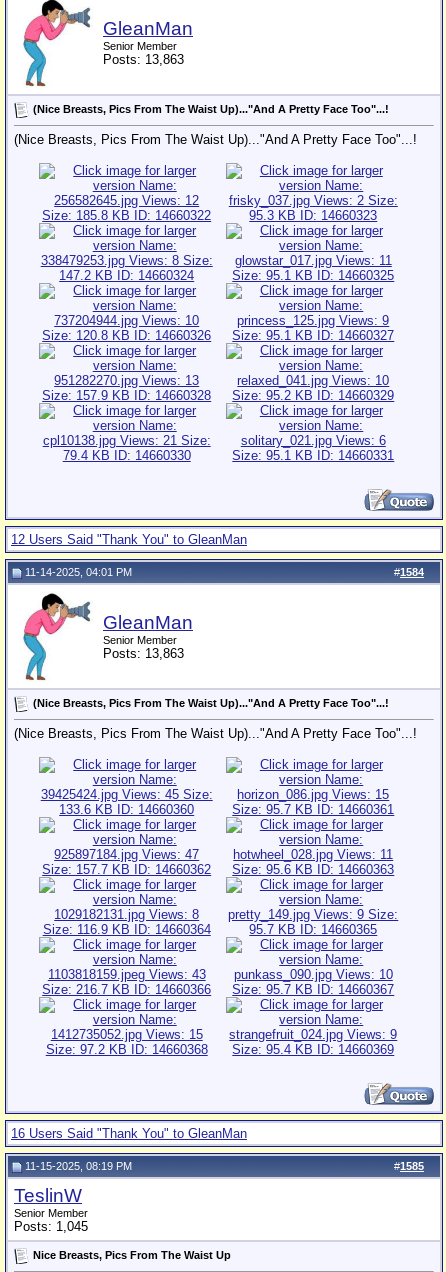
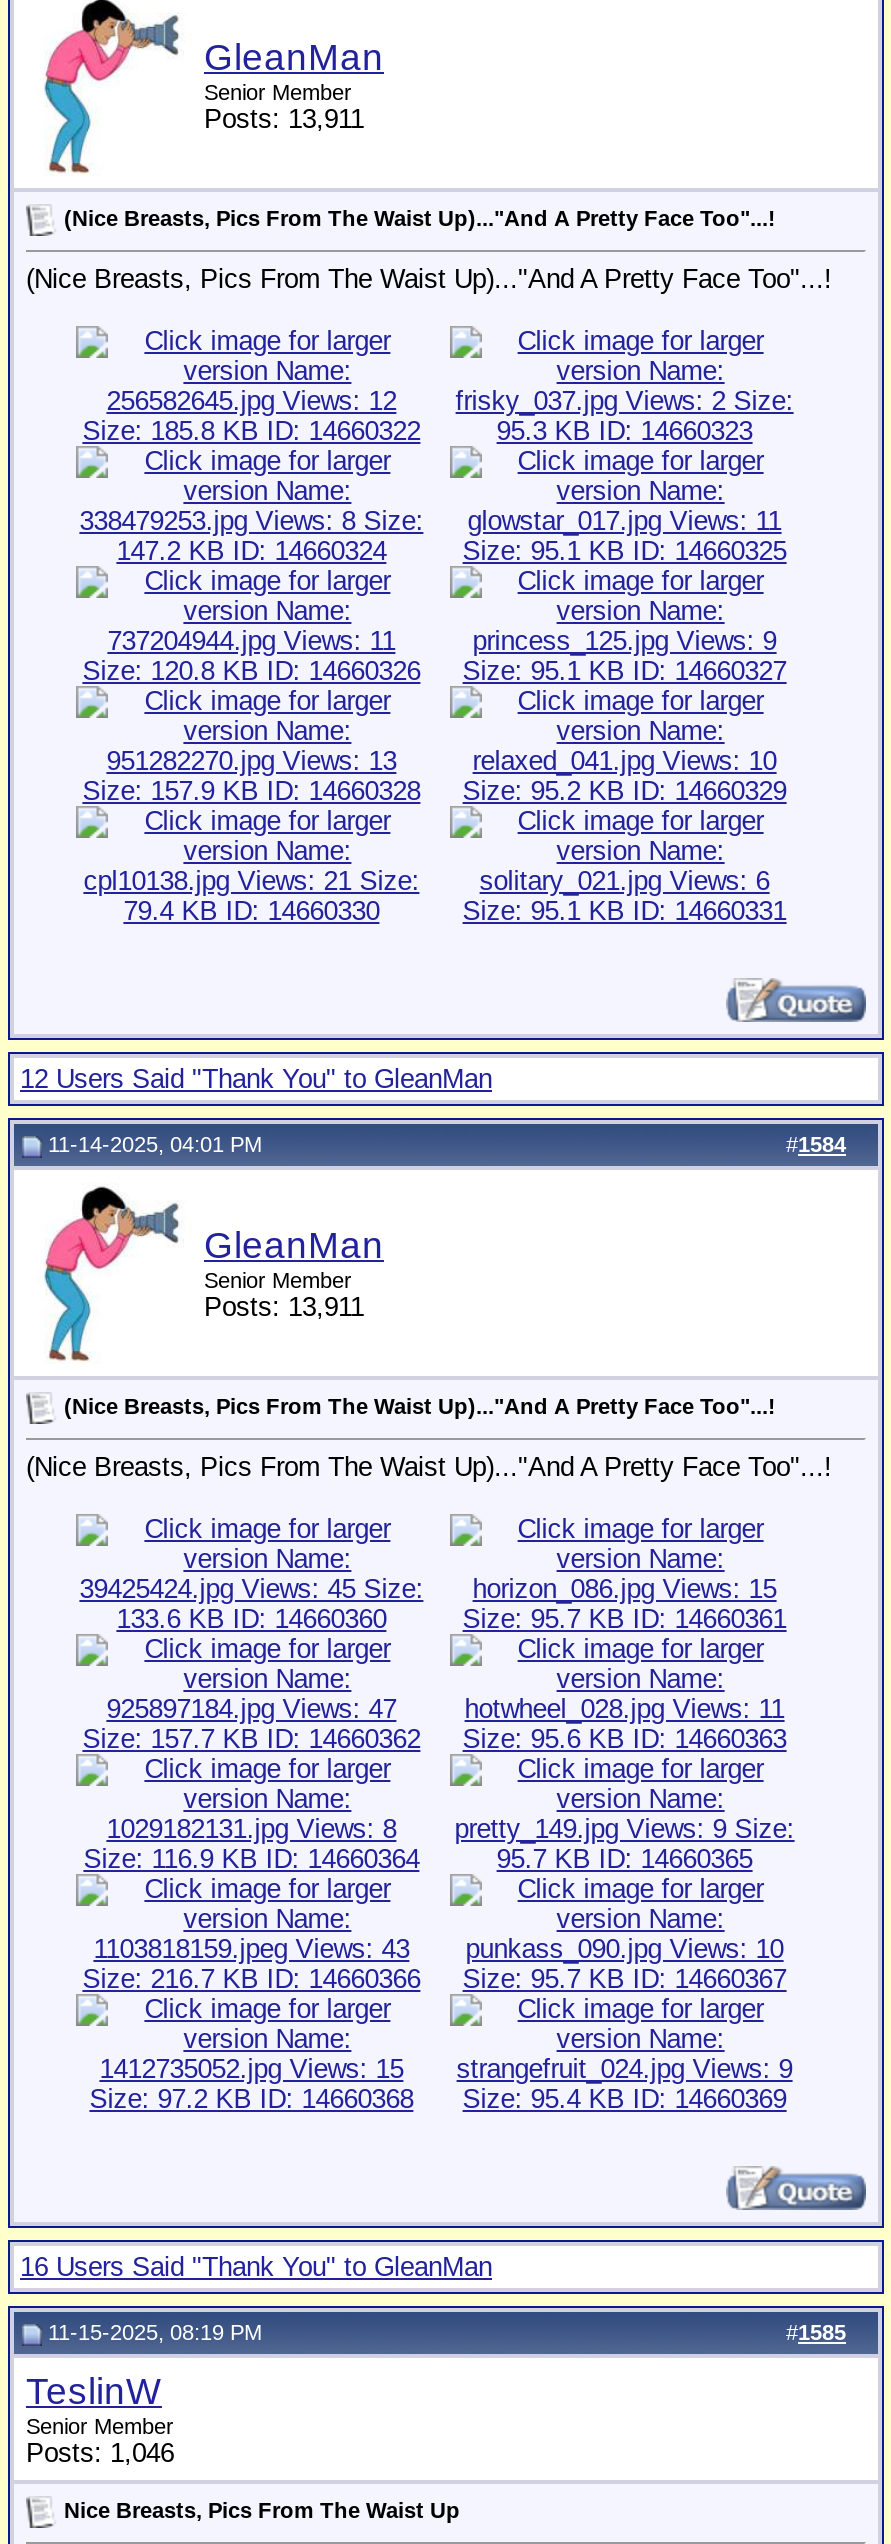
[103,52,184,67] Posts: 13,863 -> [204,104,364,134] Posts: 13,911
[103,646,184,661] Posts: 13,863 -> [204,1292,364,1322] Posts: 13,911
[14,1219,88,1234] Posts: 1,045 -> [26,2438,174,2468] Posts: 1,046

